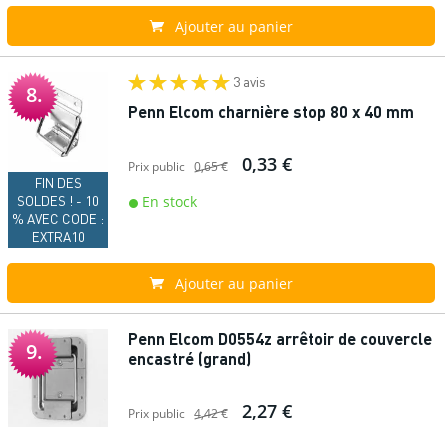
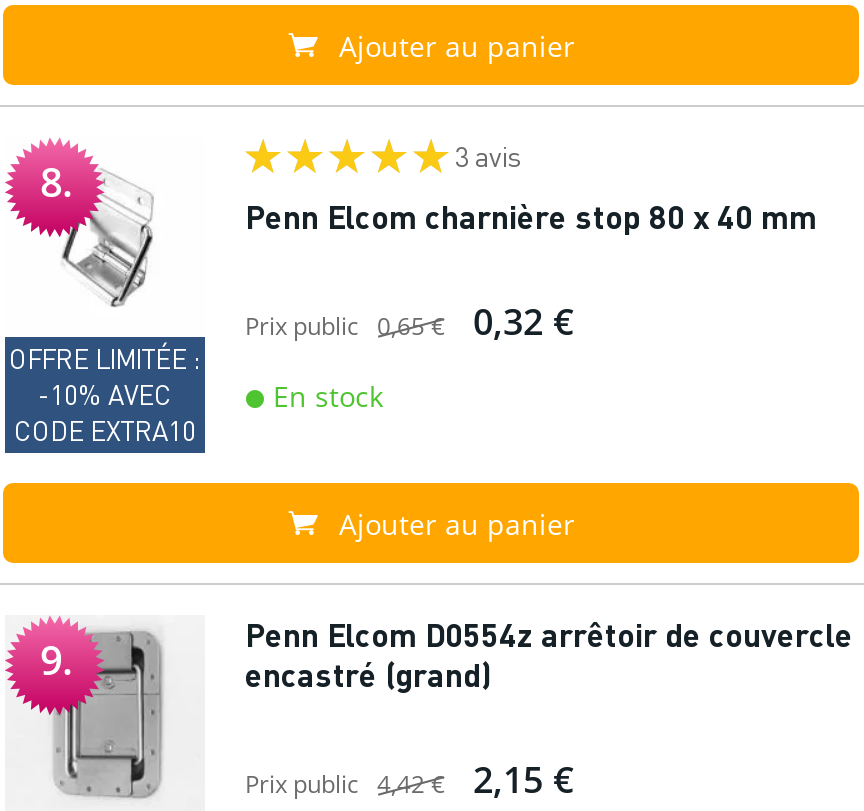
[128,152,292,176] Prix public 0,65 € 0,33 € -> [245,297,573,345] Prix public 0,65 € 0,32 €
[12,174,104,245] FIN DES | SOLDES ! - 10 | % AVEC CODE : | EXTRA10 -> [9,341,201,447] OFFRE LIMITÉE : | -10% AVEC | CODE EXTRA10
[128,399,292,423] Prix public 4,42 € 2,27 € -> [245,755,573,803] Prix public 4,42 € 2,15 €

